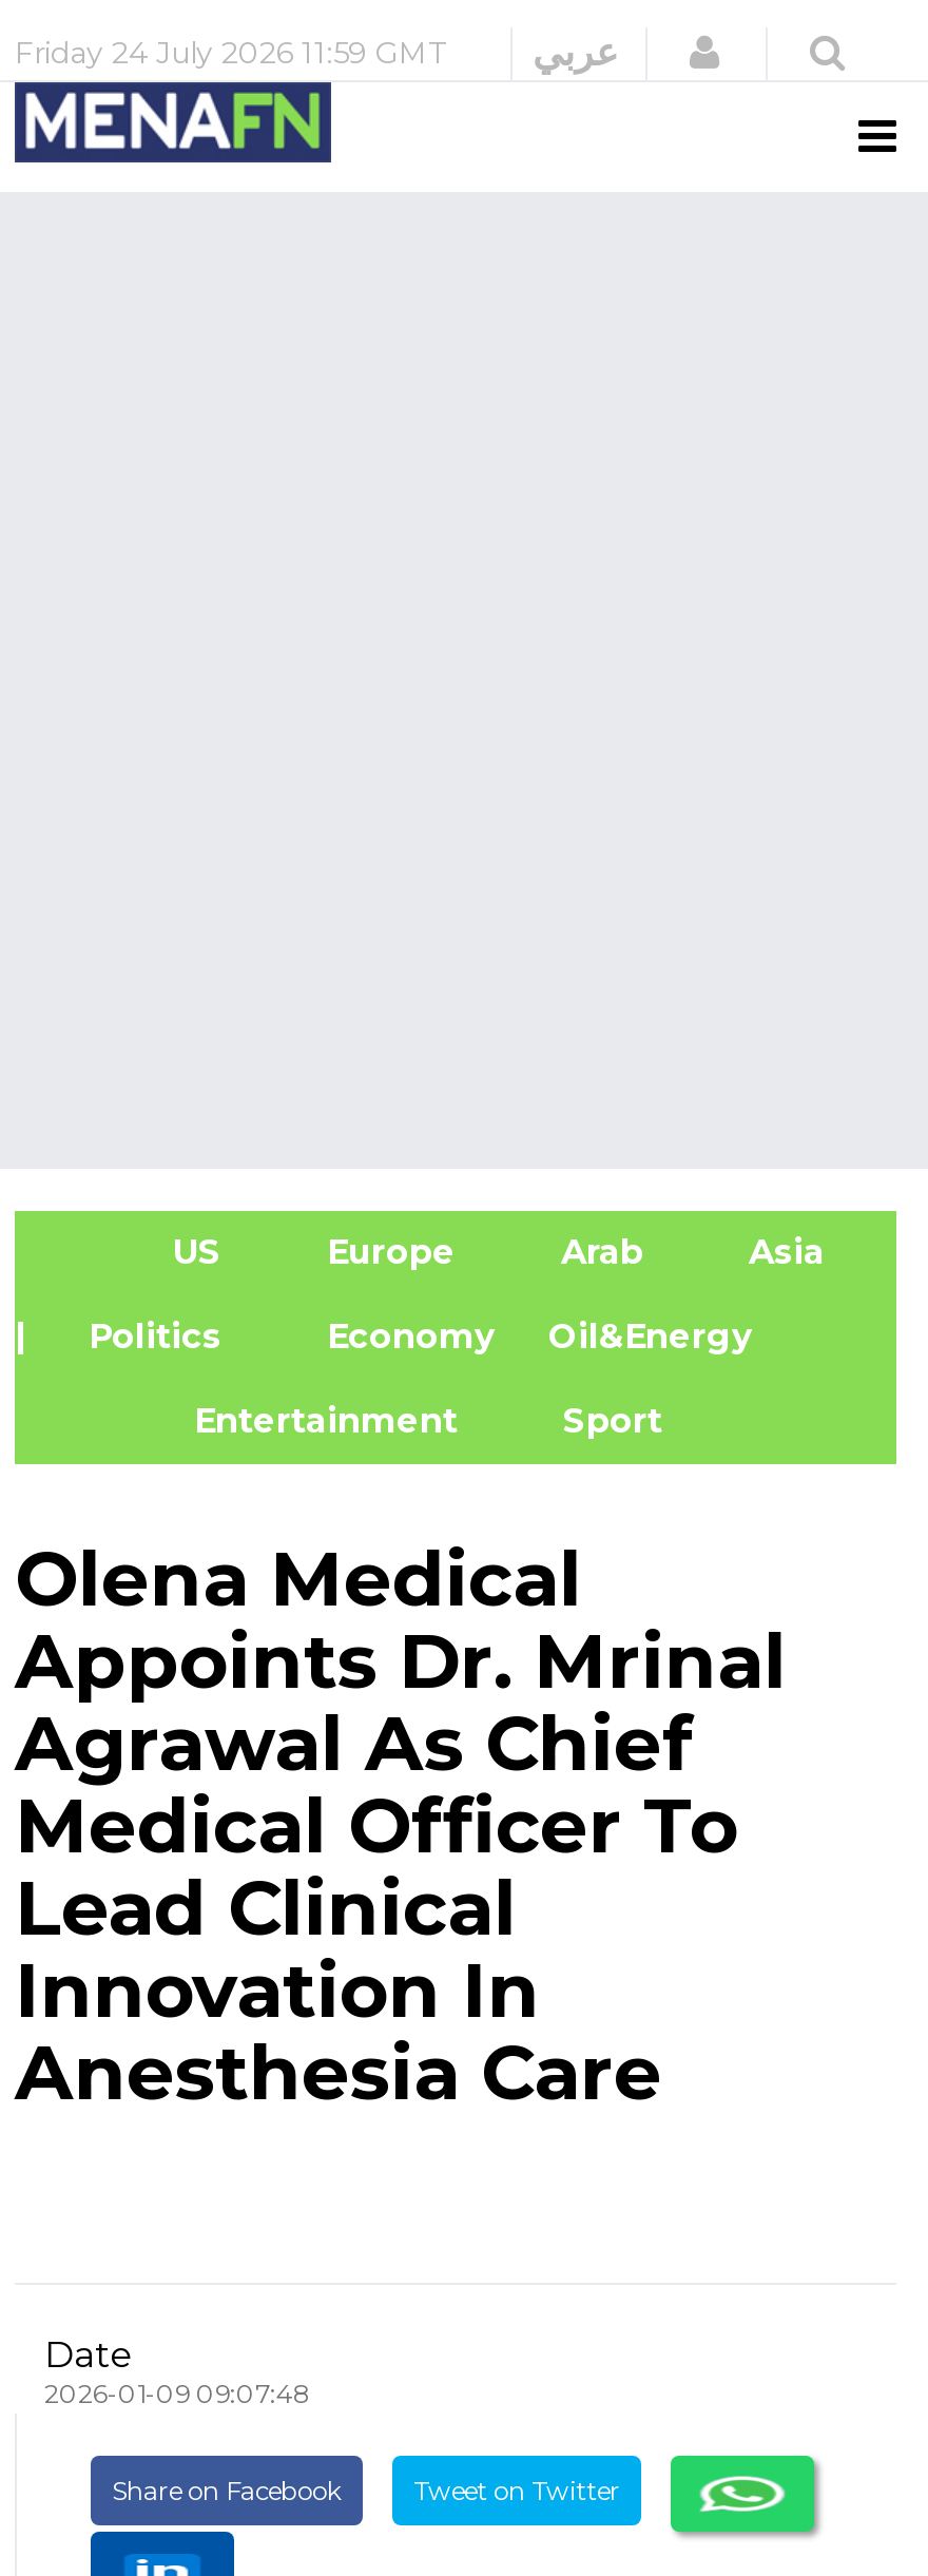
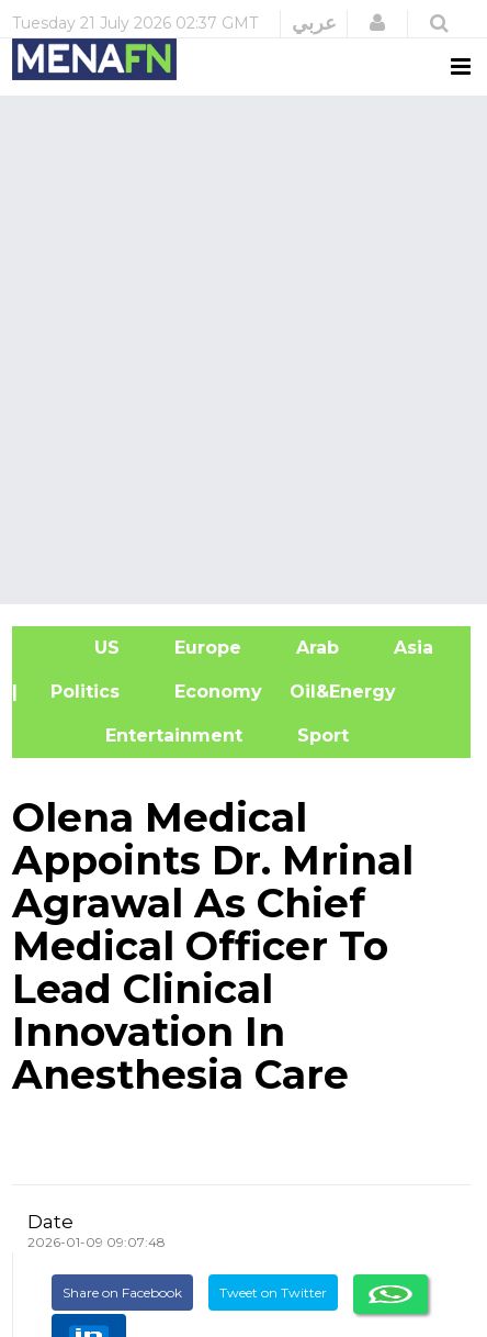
[15,34,445,72] Friday 24 July 2026 11:59 GMT -> [12,13,258,33] Tuesday 21 July 2026 02:37 GMT

